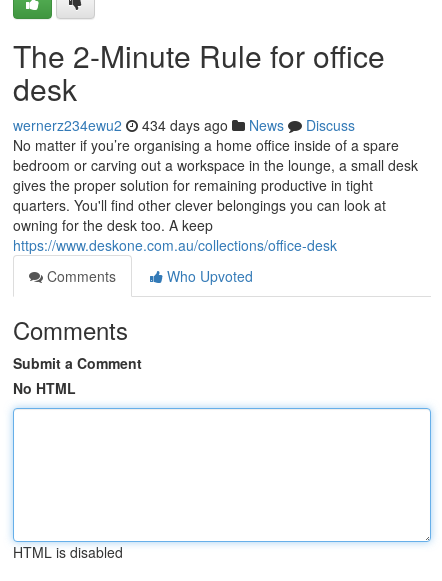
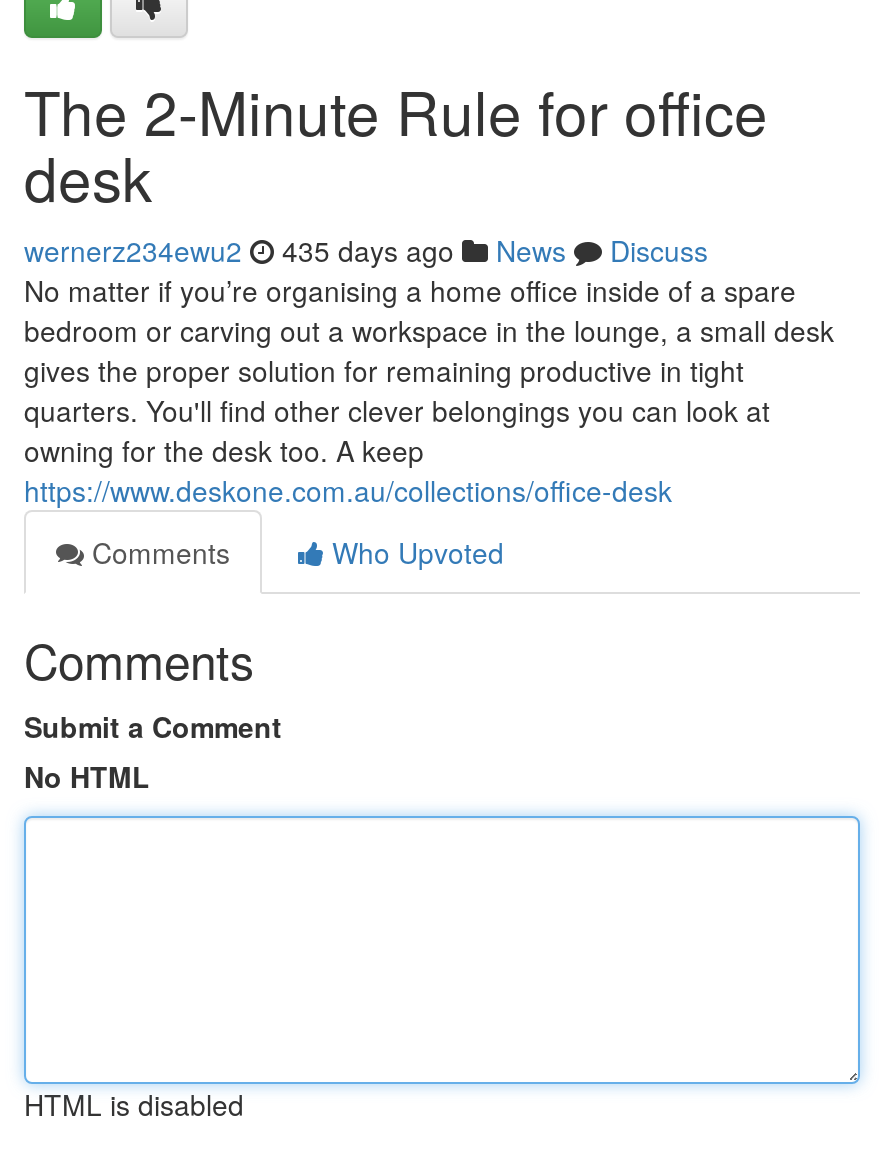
[13,115,355,135] wernerz234ewu2 434 days ago News Discuss -> [24,230,708,270] wernerz234ewu2 435 days ago News Discuss

